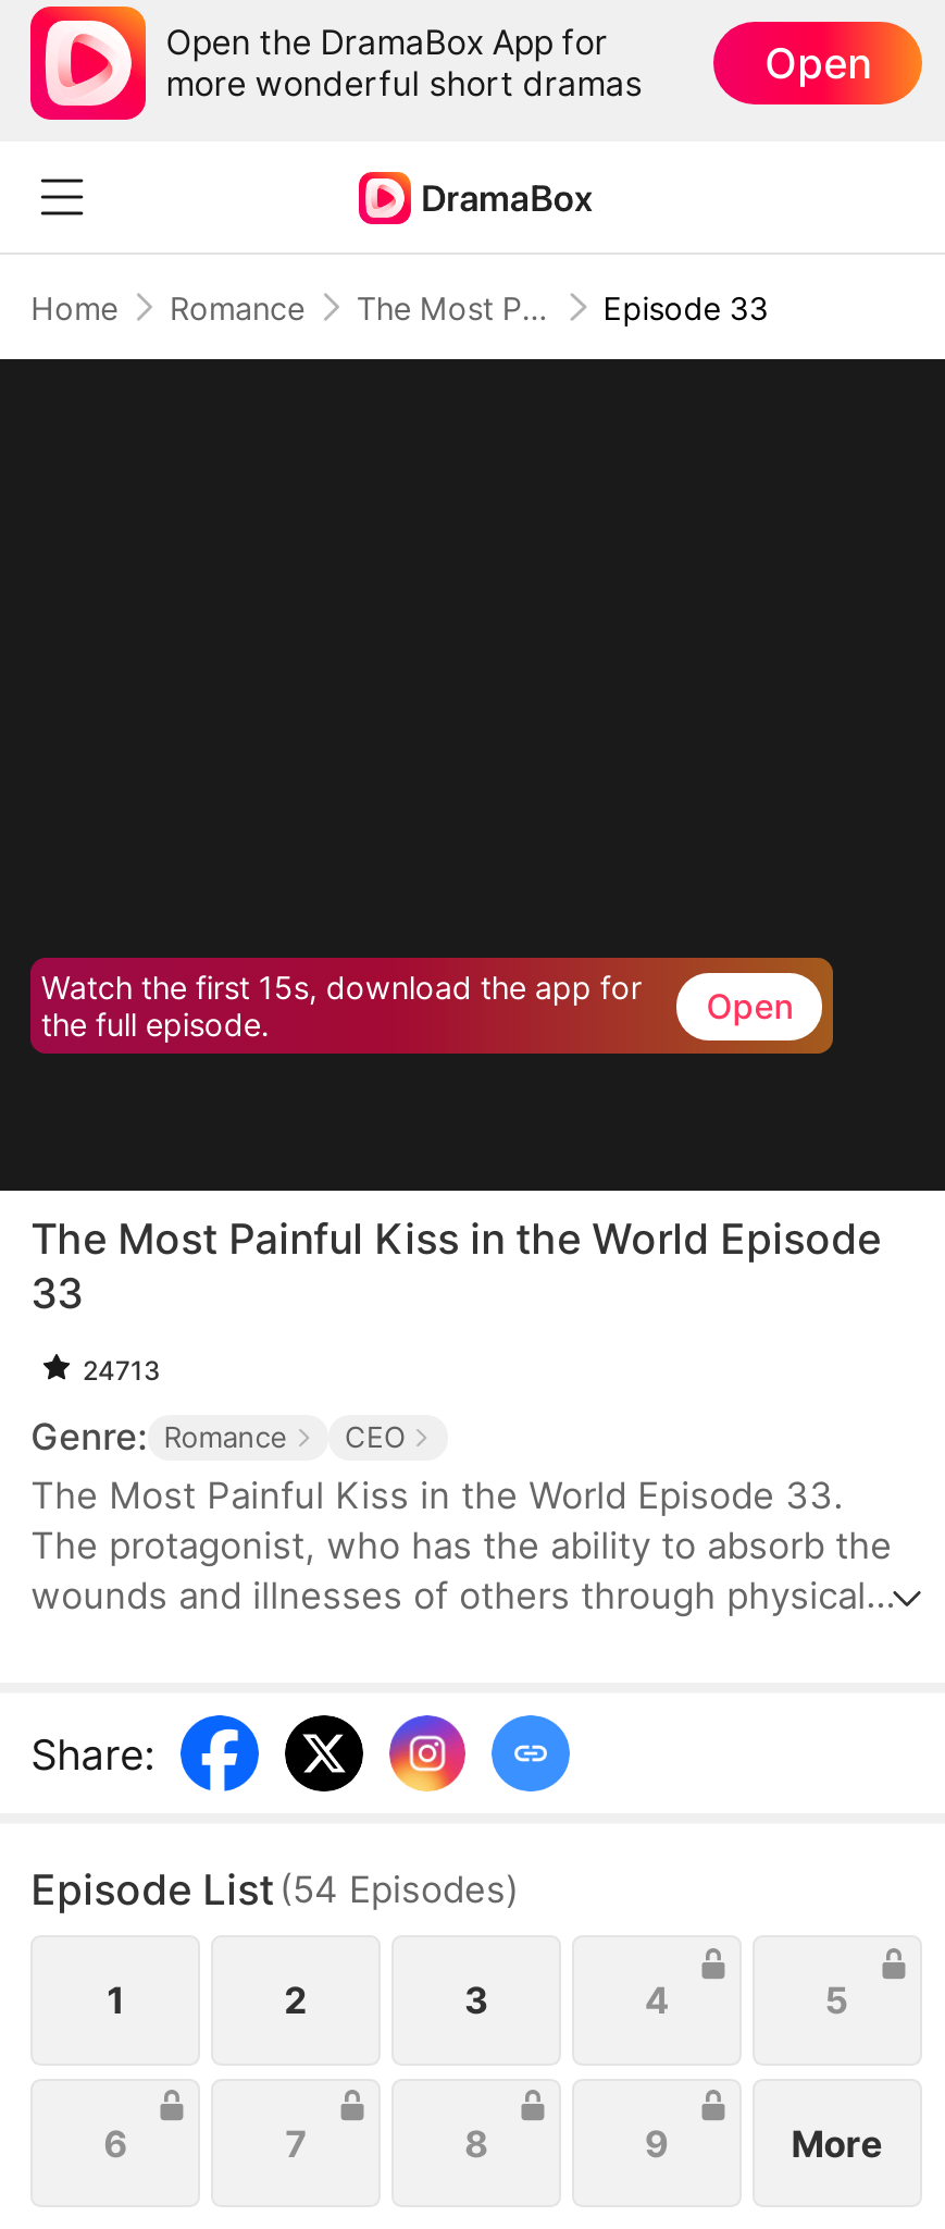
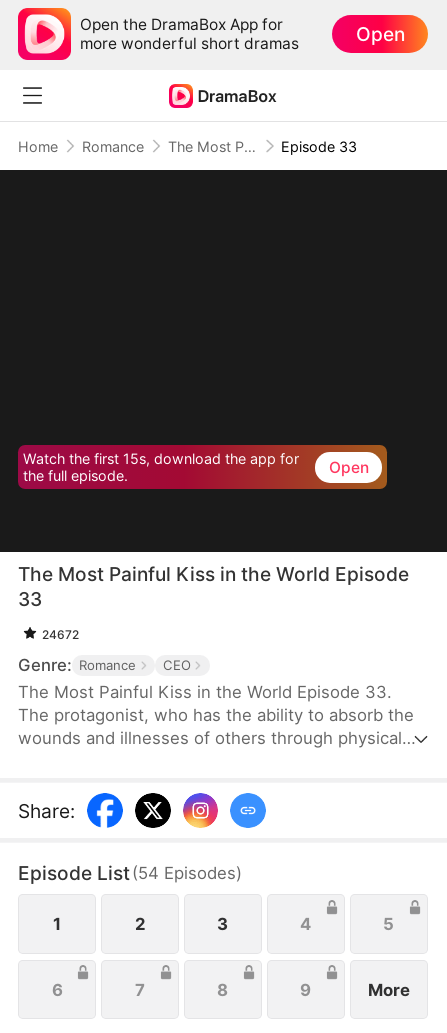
[83,1353,161,1386] 24713 -> [42,627,79,642] 24672

